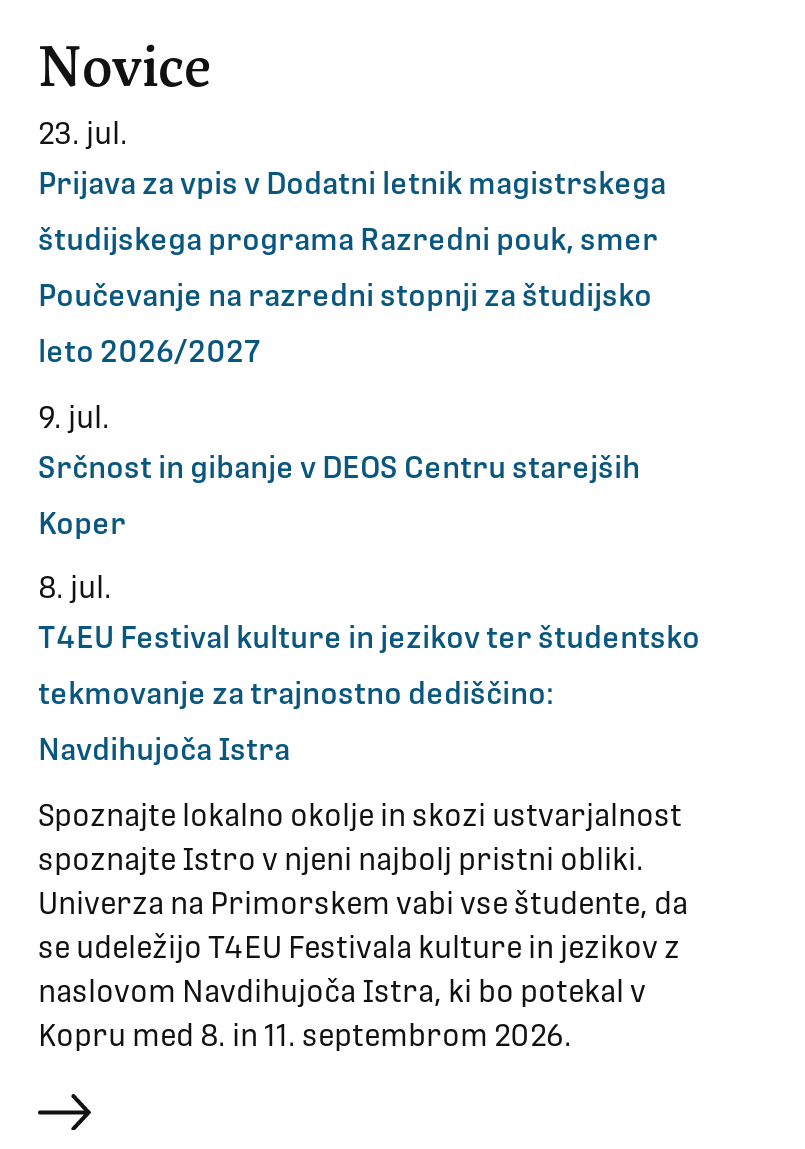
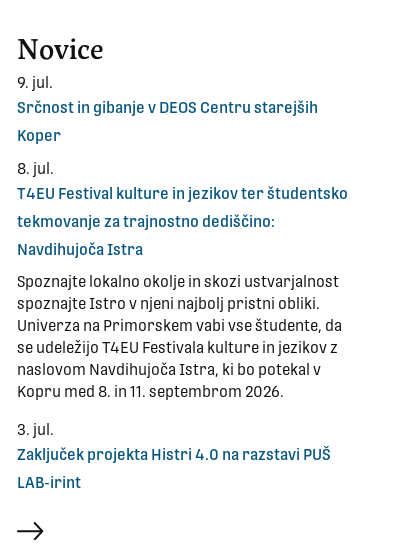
[38,117,666,371] 23. jul. | Prijava za vpis v Dodatni letnik magistrskega | študijskega programa Razredni pouk, smer | Poučevanje na razredni stopnji za študijsko | leto 2026/2027 -> none
moved [38,400,700,1054] -> [17,74,348,401]: 9. jul. | Srčnost in gibanje v DEOS Centru starejših | Koper | ... | naslovom Navdihujoča Istra, ki bo potekal v | Kopru med 8. in 11. septembrom 2026.
none -> [17,421,331,492] 3. jul. | Zaključek projekta Histri 4.0 na razstavi PUŠ | LAB-irint

